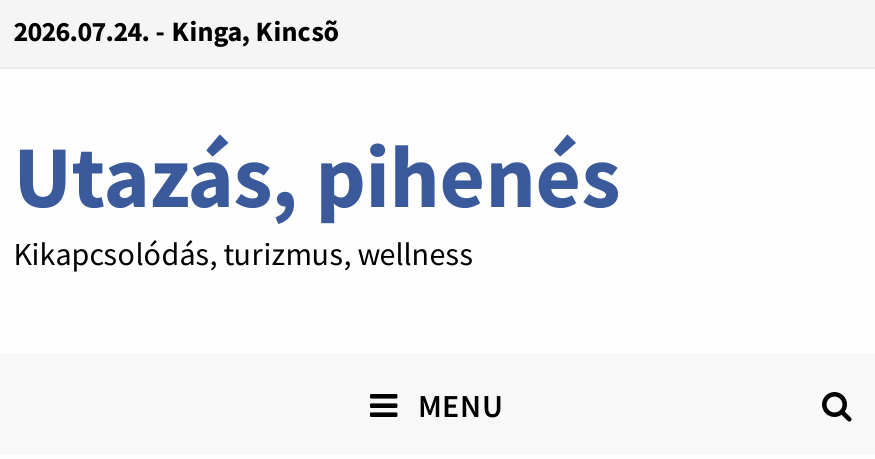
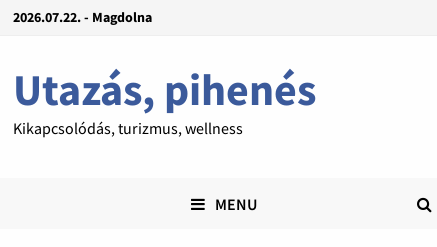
[14,13,340,49] 2026.07.24. - Kinga, Kincsõ -> [13,8,152,26] 2026.07.22. - Magdolna

